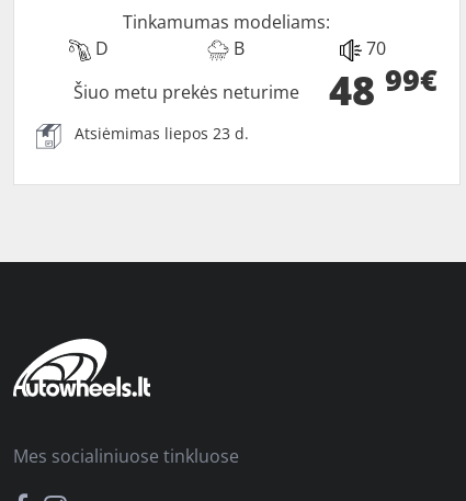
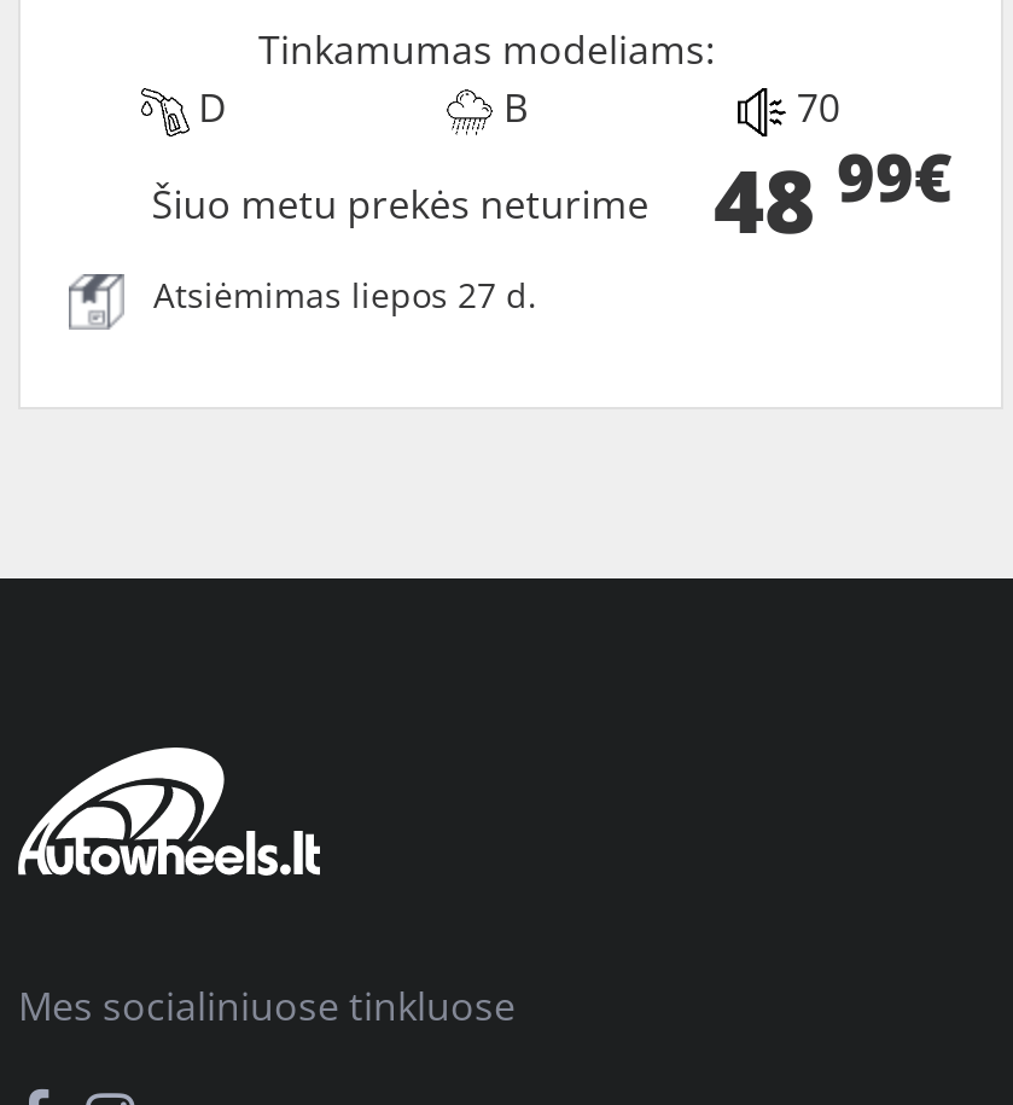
[75,123,249,144] Atsiėmimas liepos 23 d. -> [153,273,537,319] Atsiėmimas liepos 27 d.

